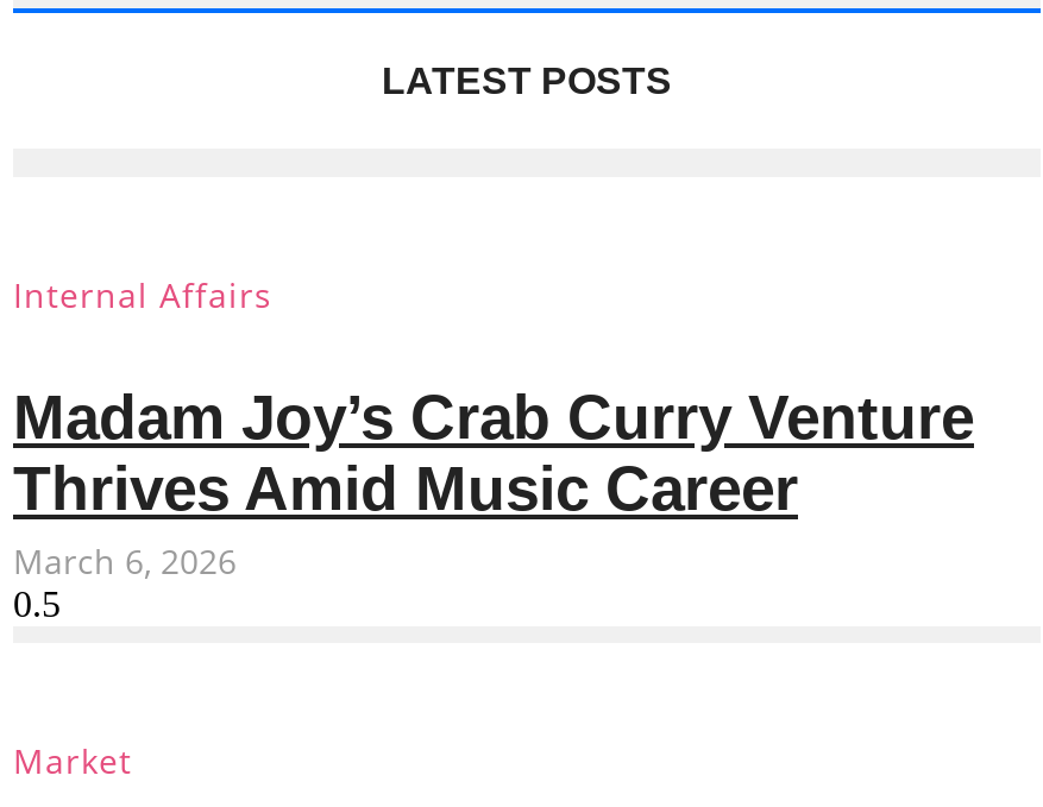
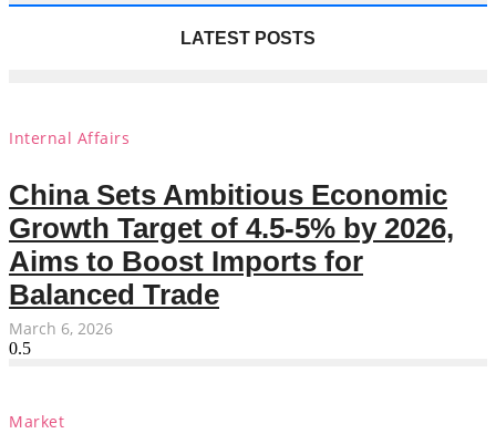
[13,382,974,525] Madam Joy’s Crab Curry Venture | Thrives Amid Music Career -> [9,178,454,311] China Sets Ambitious Economic | Growth Target of 4.5-5% by 2026, | Aims to Boost Imports for | Balanced Trade

